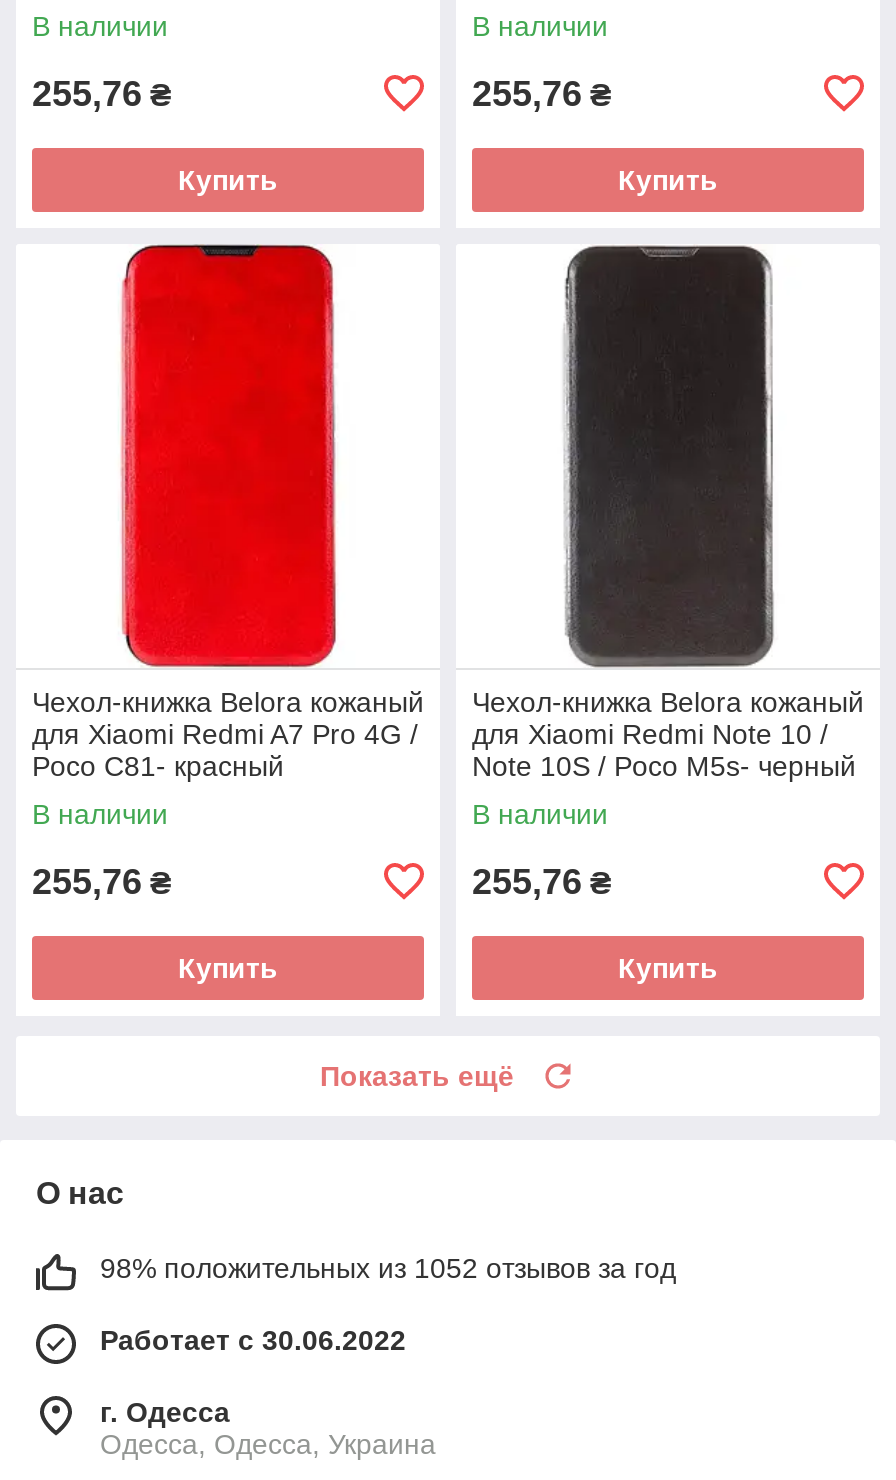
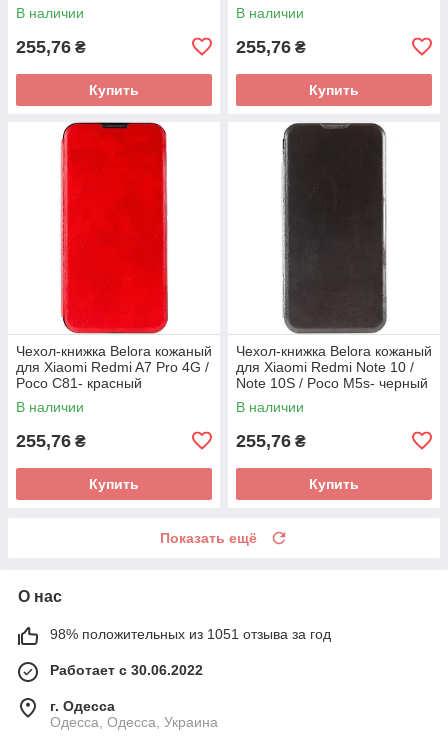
[100,1252,676,1284] 98% положительных из 1052 отзывов за год -> [50,626,331,642] 98% положительных из 1051 отзыва за год

